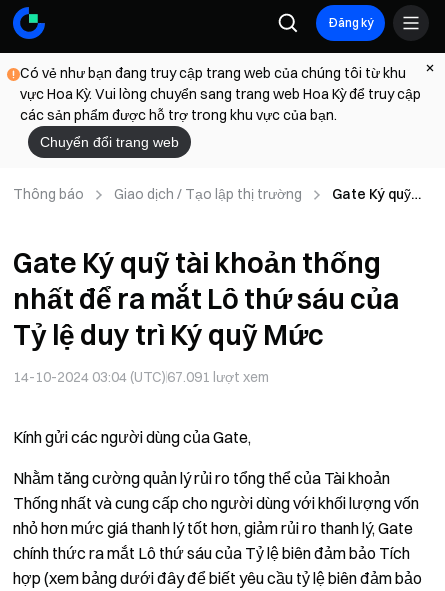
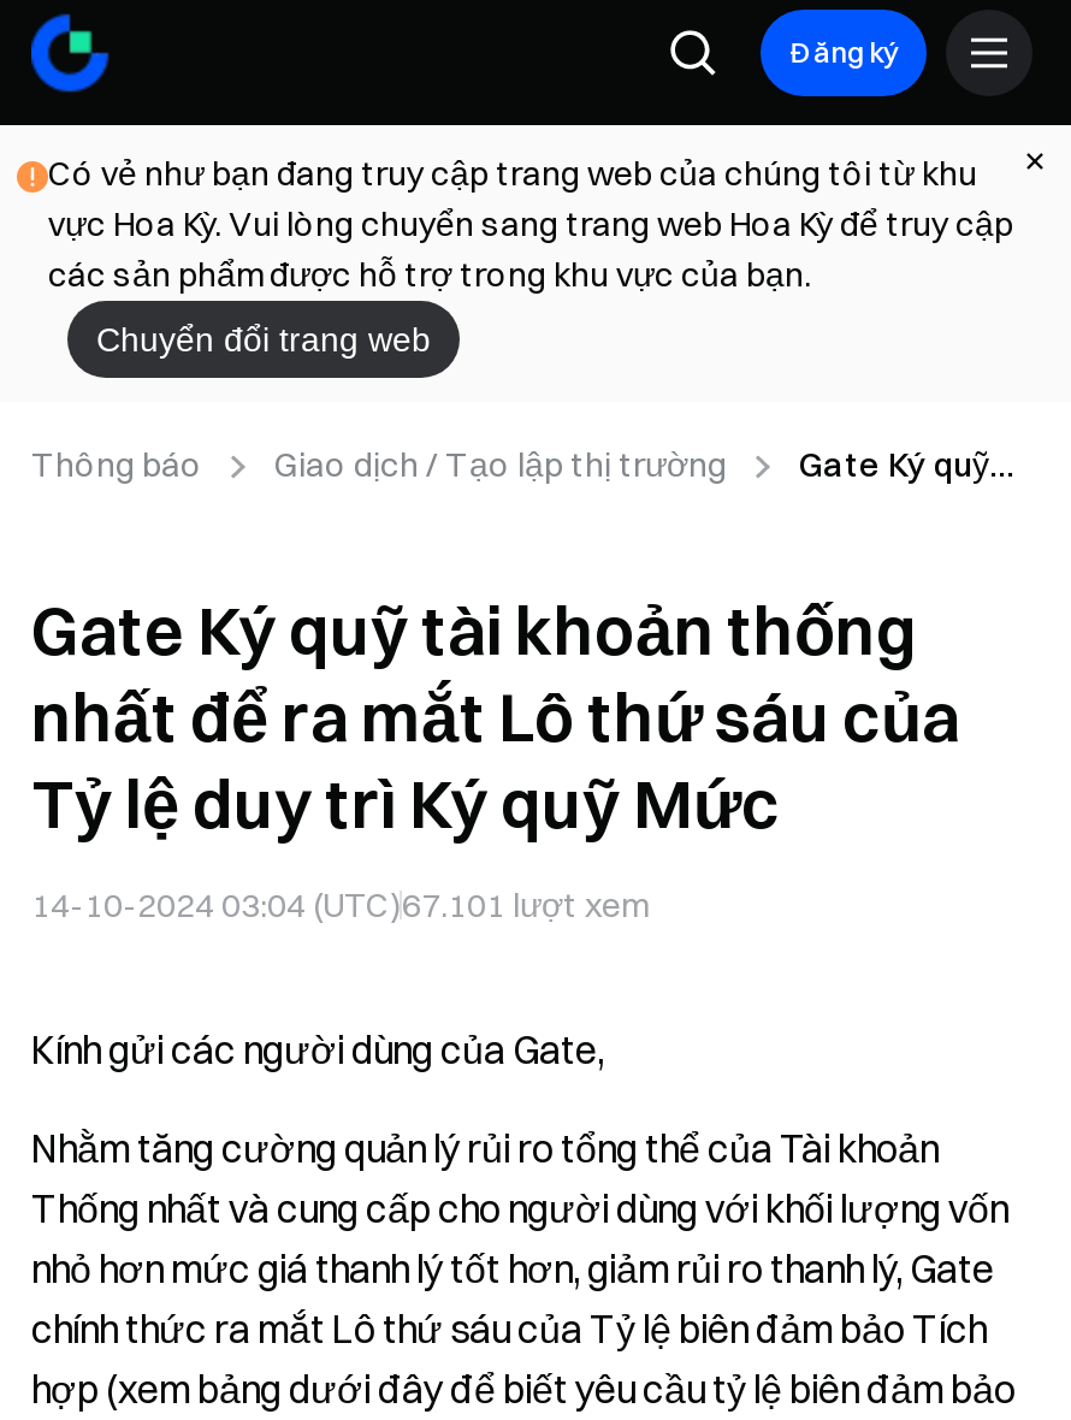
[13,368,269,386] 14-10-2024 03:04 (UTC)67.091 lượt xem -> [31,883,647,927] 14-10-2024 03:04 (UTC)67.101 lượt xem

